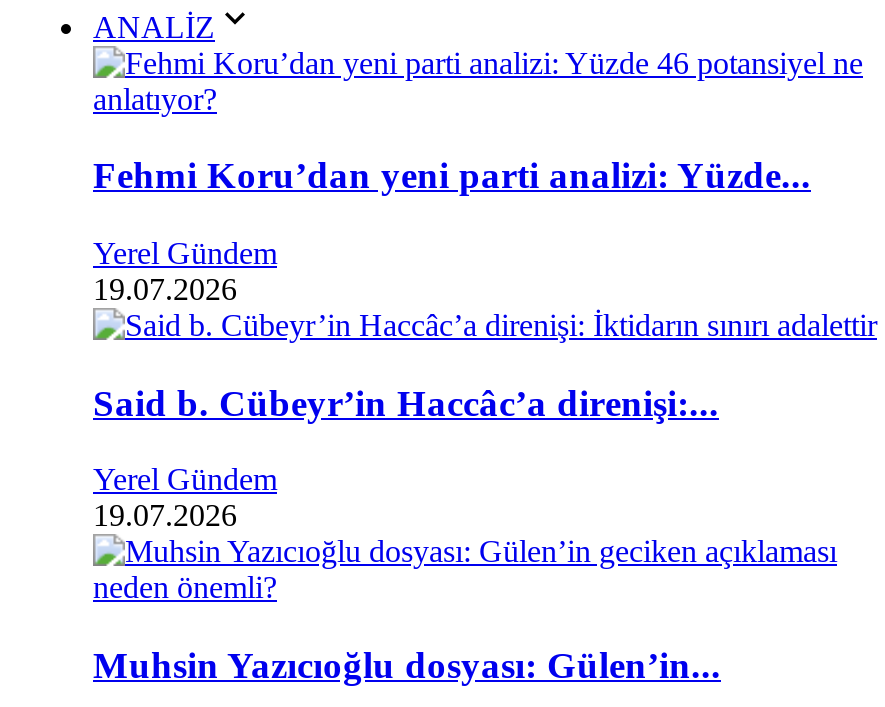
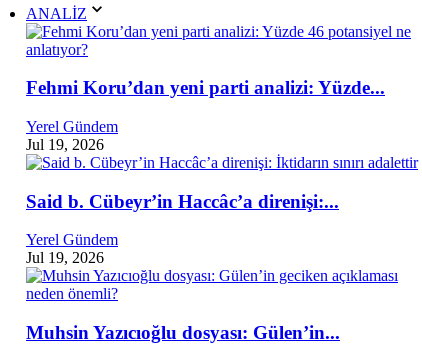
[93,272,237,306] 19.07.2026 -> [26,136,104,153] Jul 19, 2026
[93,499,237,533] 19.07.2026 -> [26,249,104,266] Jul 19, 2026

